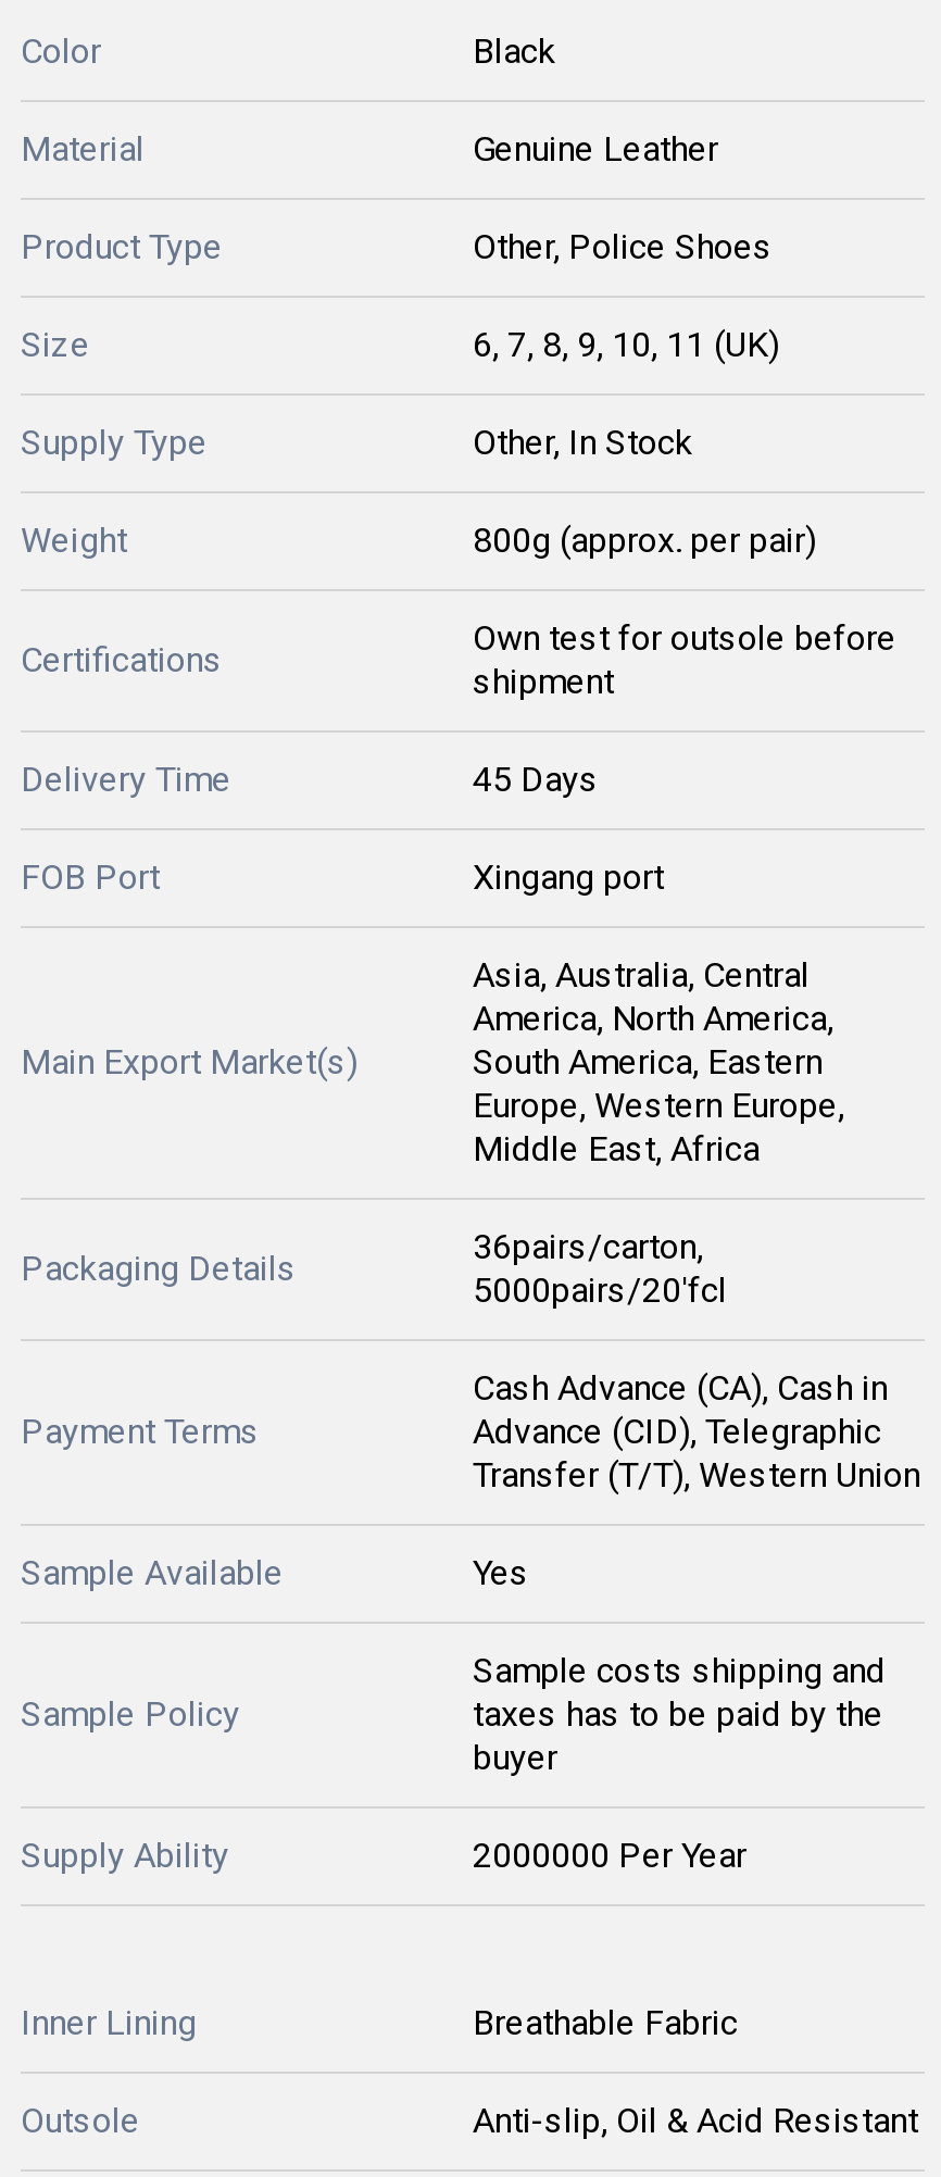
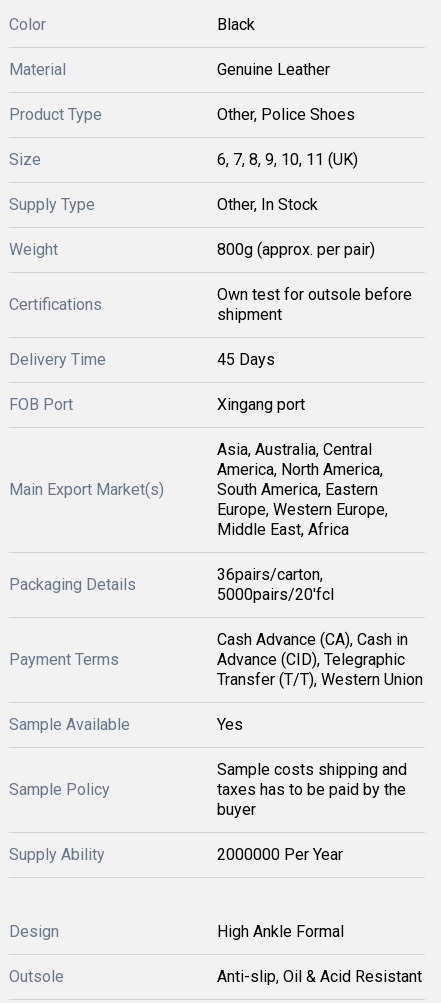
[21,2002,738,2043] Inner Lining | Breathable Fabric -> [9,922,344,941] Design | High Ankle Formal

